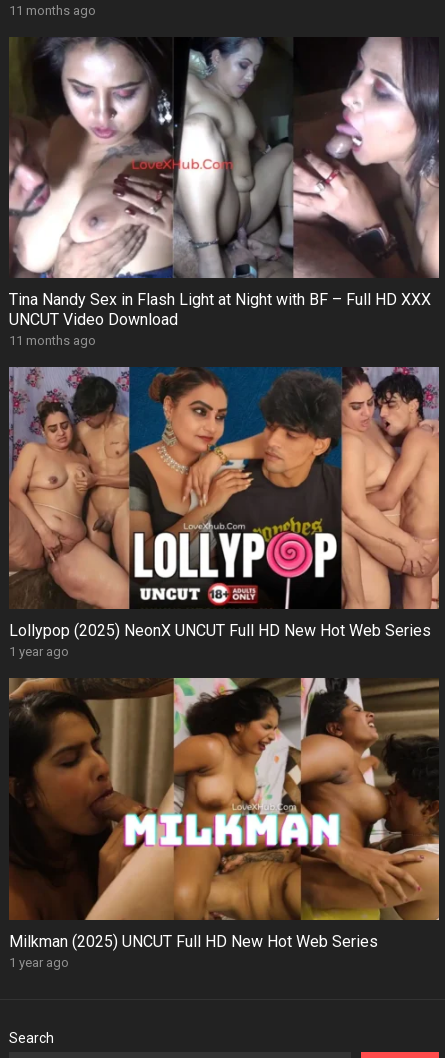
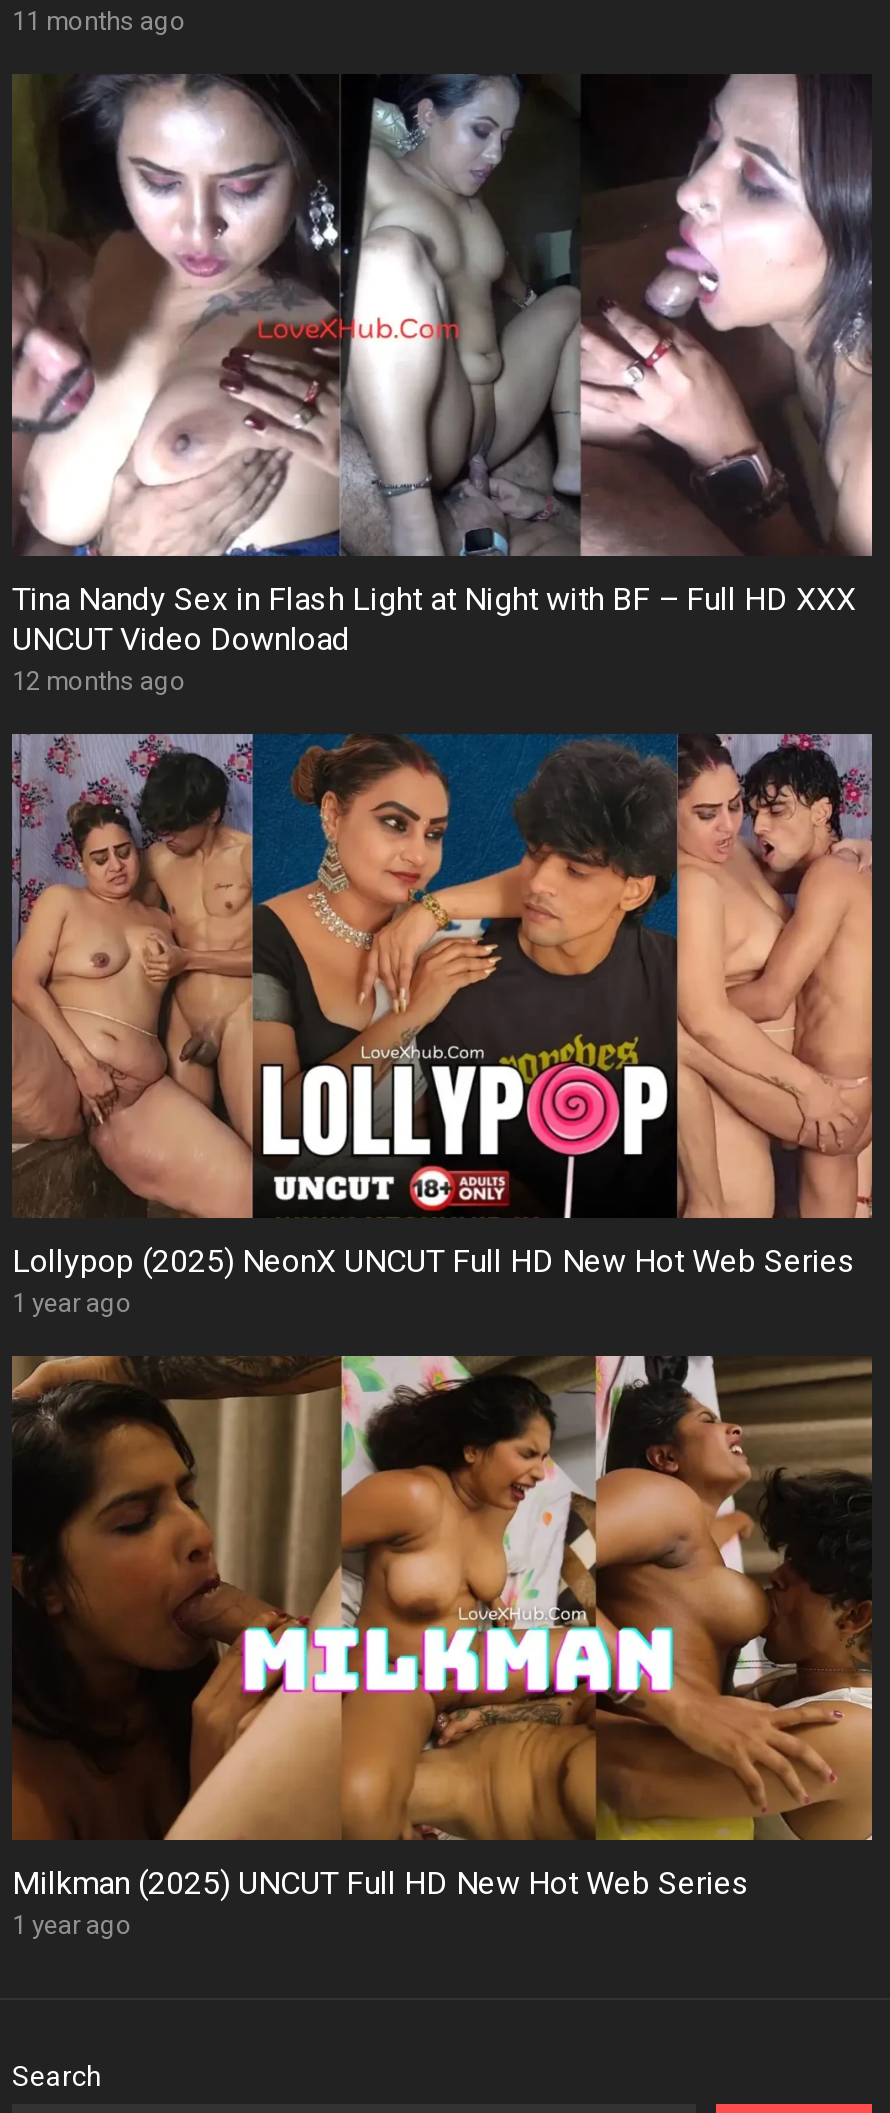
[9,333,96,348] 11 months ago -> [12,667,186,697] 12 months ago

